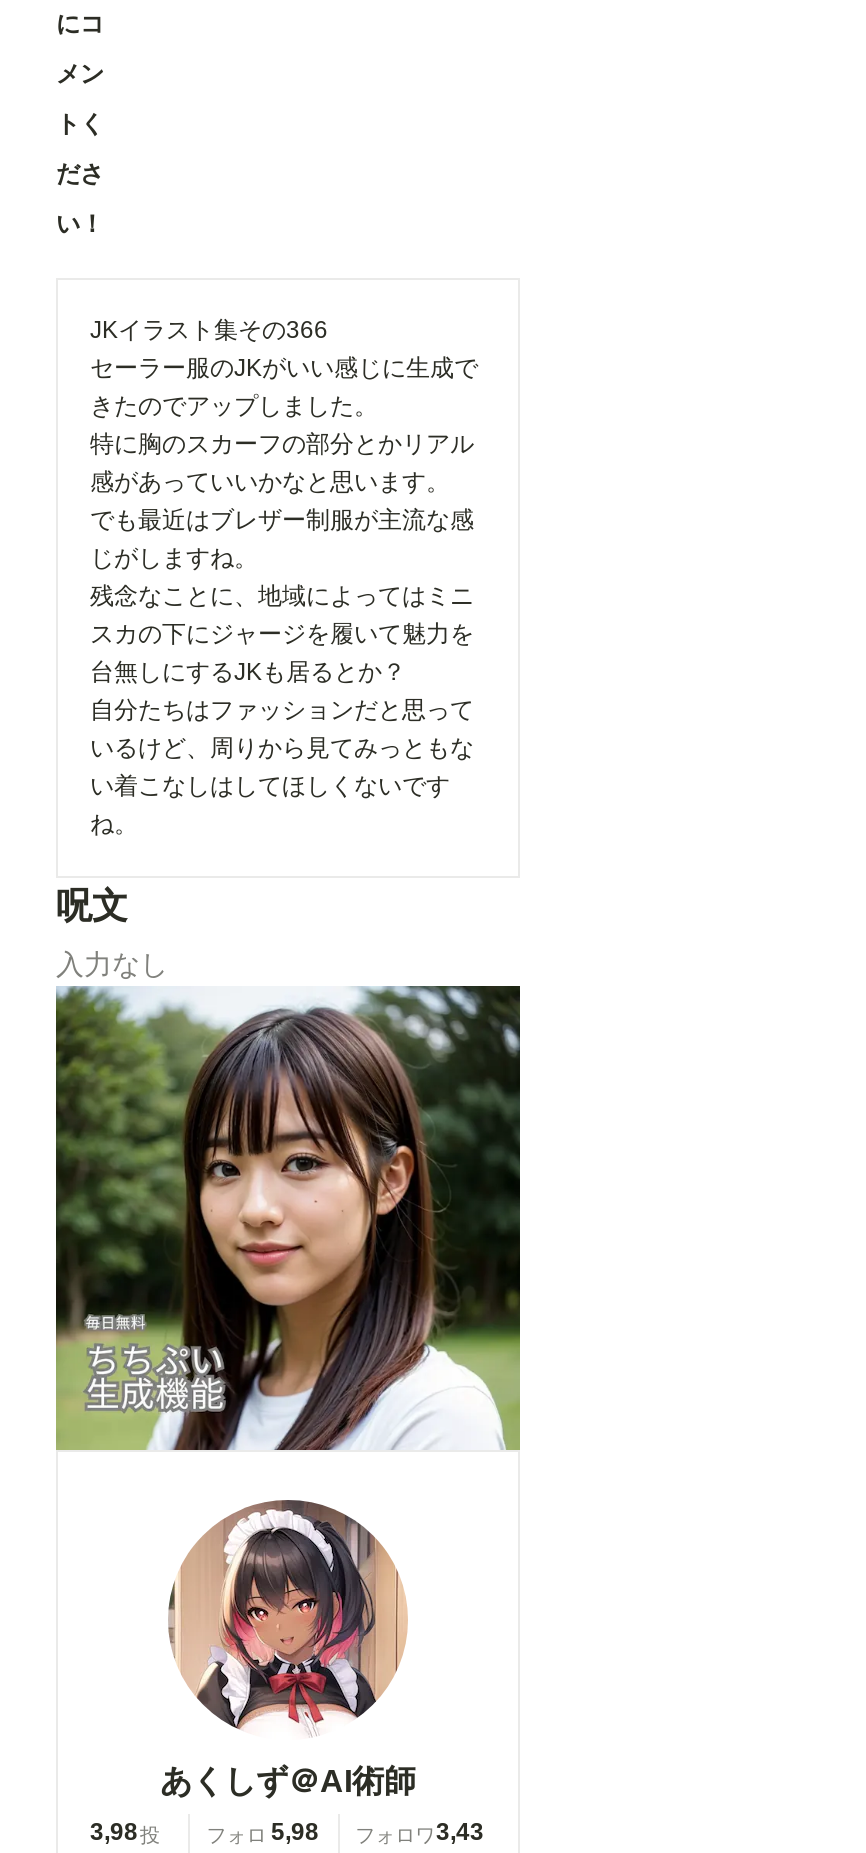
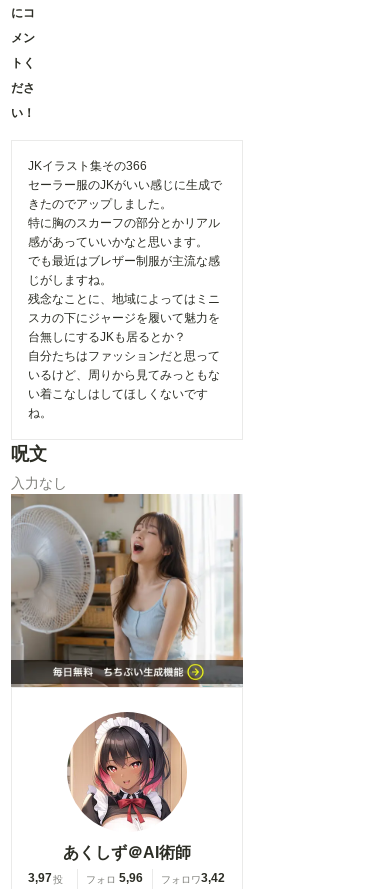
[54,984,522,1452] [image] -> [10,493,243,688] [image]
[90,1818,160,1846] 3,98 投 -> [28,871,63,885] 3,97 投
[271,1818,319,1846] 5,98 -> [118,871,142,885] 5,96
[436,1818,484,1846] 3,43 -> [201,871,225,885] 3,42

